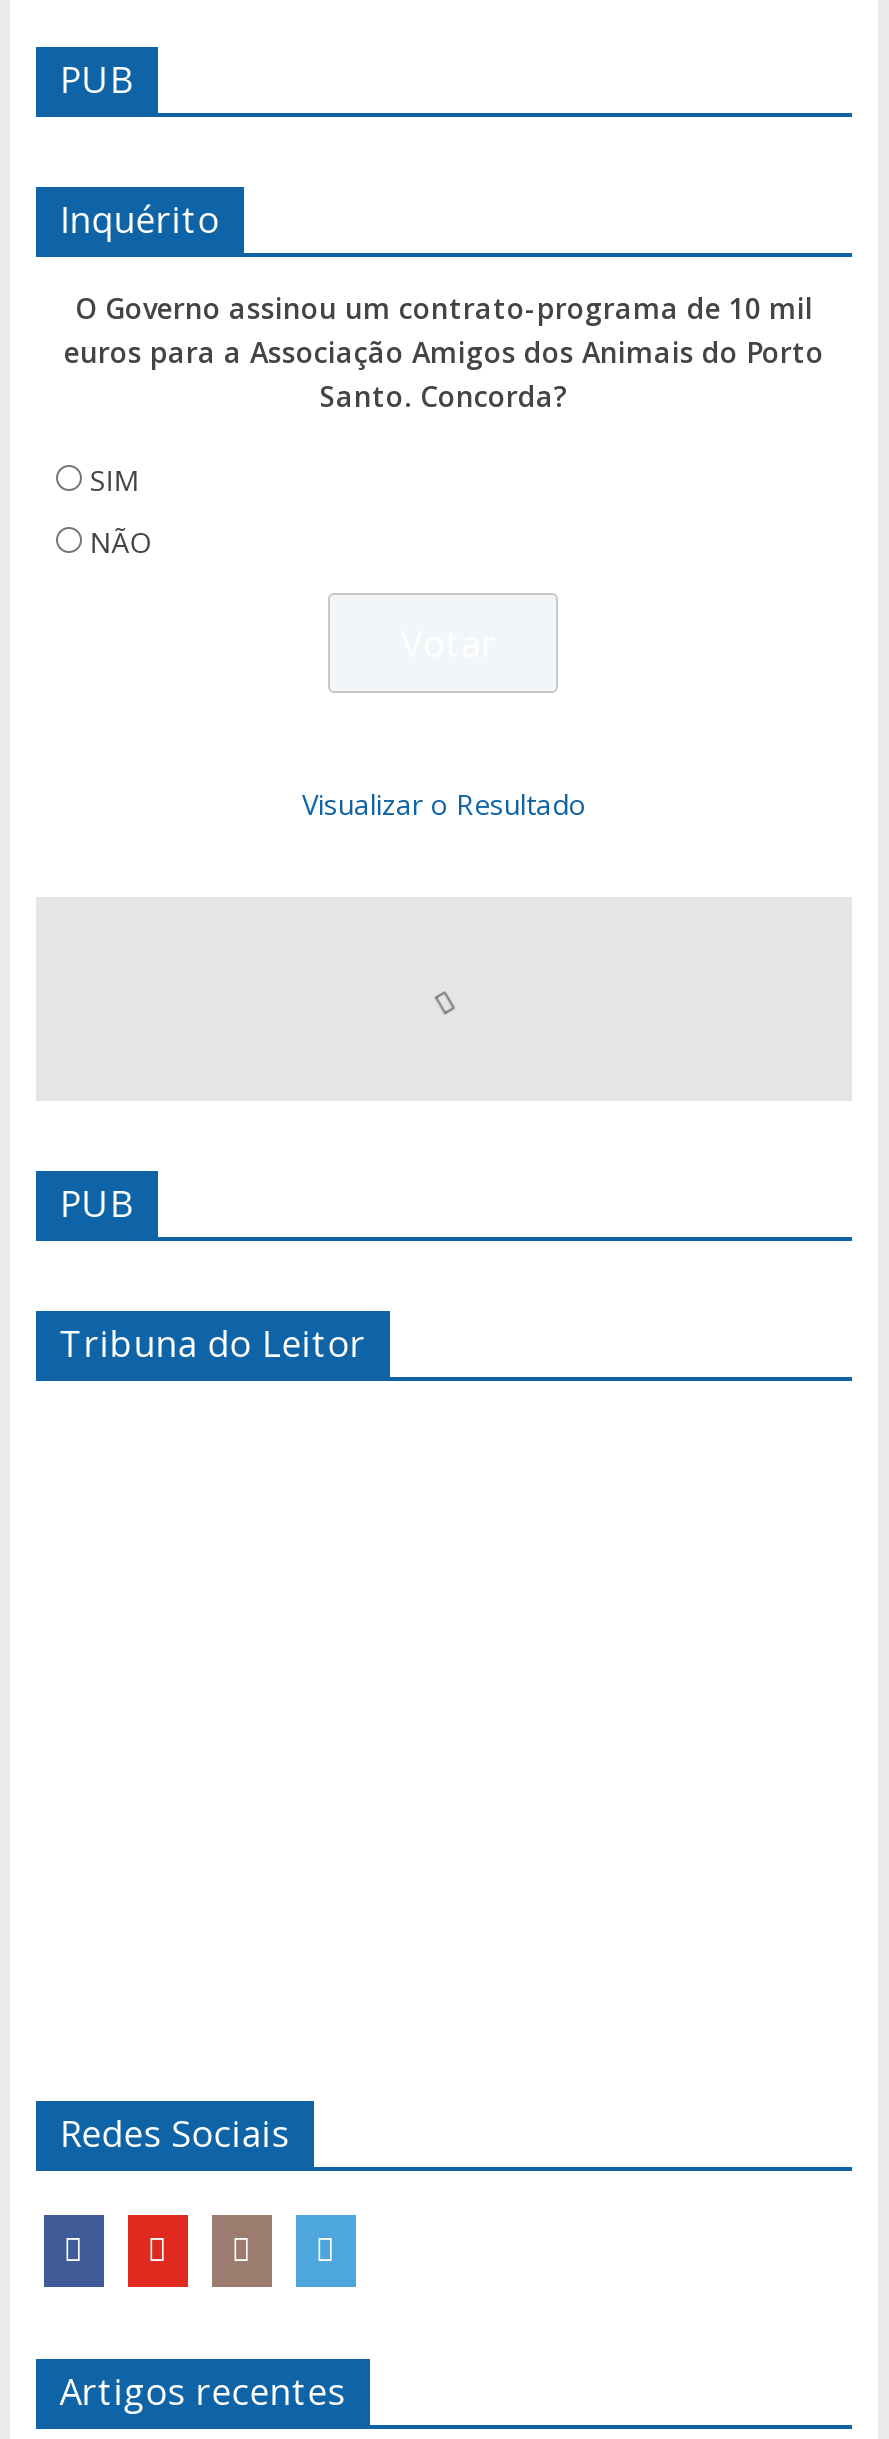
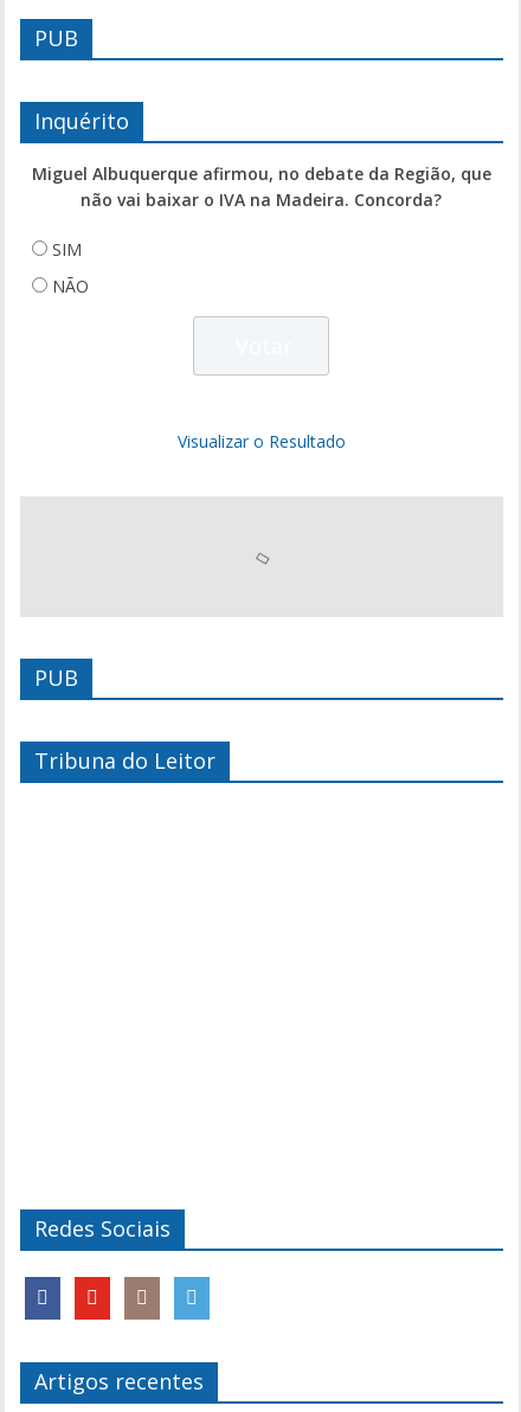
[64,289,824,415] O Governo assinou um contrato-programa de 10 mil | euros para a Associação Amigos dos Animais do Porto | Santo. Concorda? -> [32,163,491,211] Miguel Albuquerque afirmou, no debate da Região, que | não vai baixar o IVA na Madeira. Concorda?

